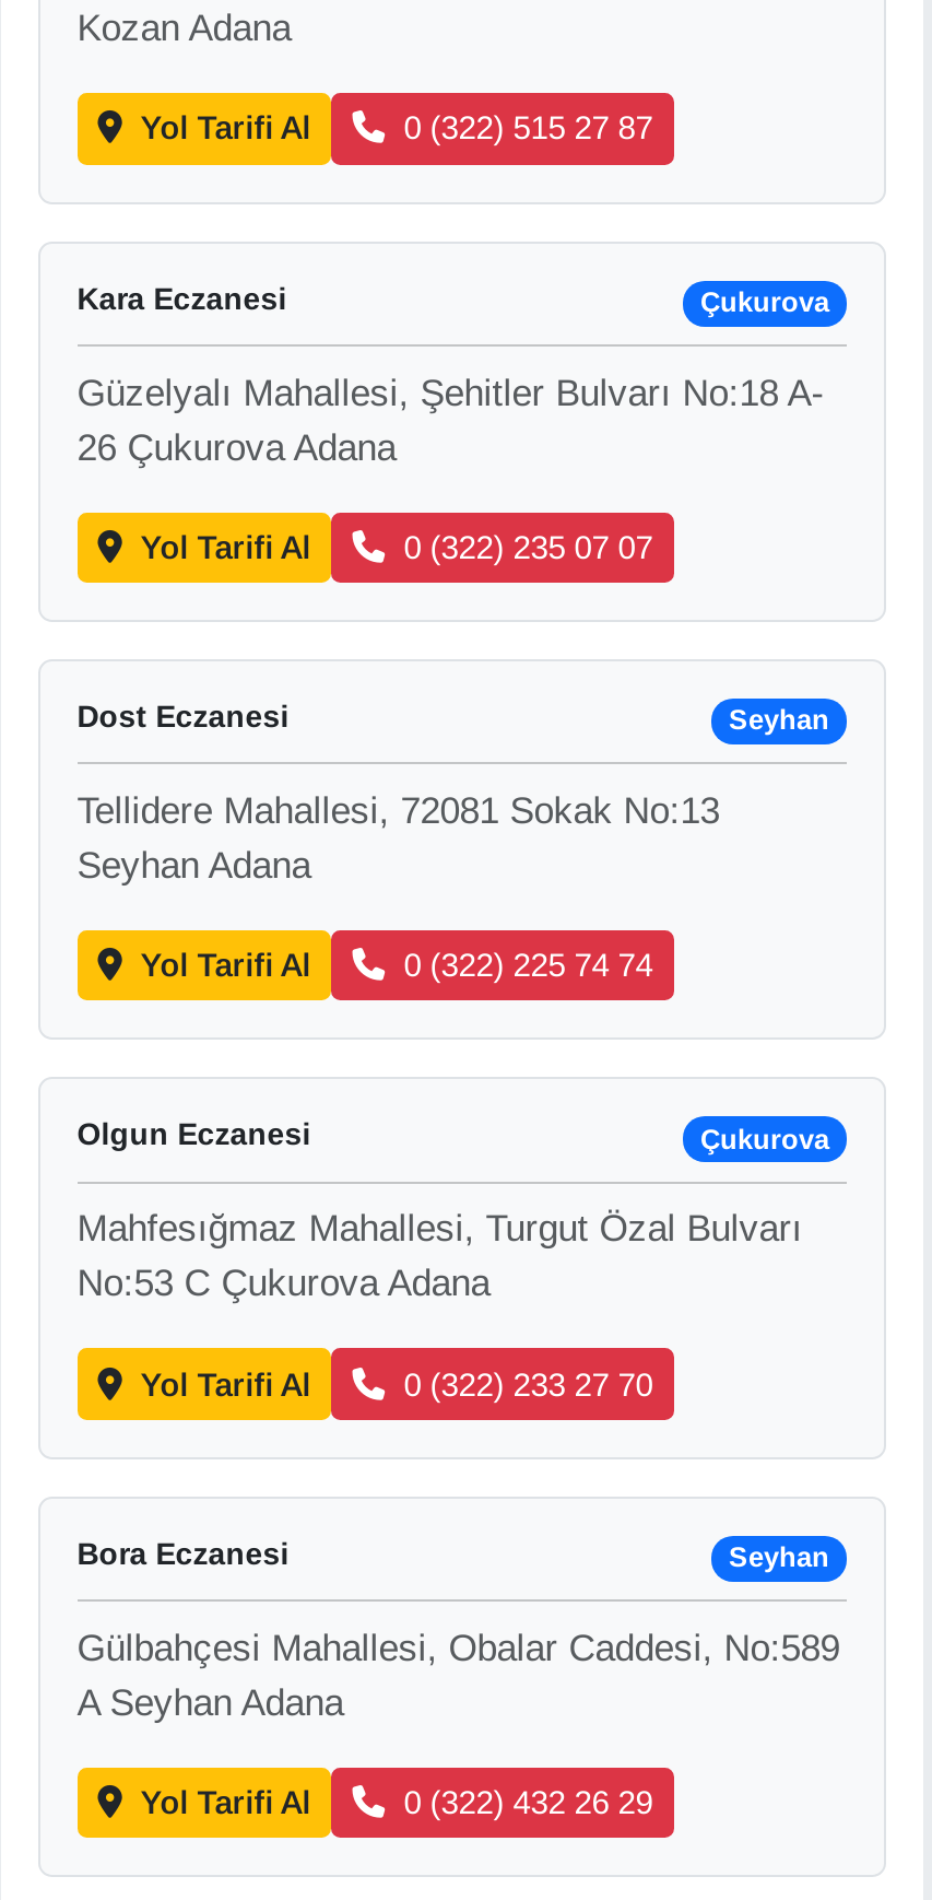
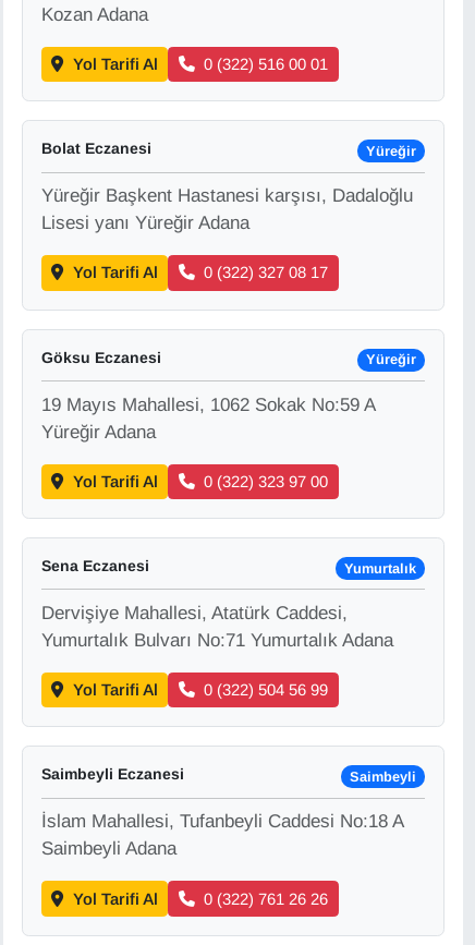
[404,112,653,146] 0 (322) 515 27 87 -> [204,56,328,73] 0 (322) 516 00 01
[77,280,829,319] Kara Eczanesi | Çukurova -> [41,140,416,159] Bolat Eczanesi | Yüreğir
[77,372,824,468] Güzelyalı Mahallesi, Şehitler Bulvarı No:18 A- | 26 Çukurova Adana -> [41,186,413,233] Yüreğir Başkent Hastanesi karşısı, Dadaloğlu | Lisesi yanı Yüreğir Adana
[404,530,653,565] 0 (322) 235 07 07 -> [204,264,328,282] 0 (322) 327 08 17
[77,699,829,737] Dost Eczanesi | Seyhan -> [41,348,416,367] Göksu Eczanesi | Yüreğir
[77,791,720,887] Tellidere Mahallesi, 72081 Sokak No:13 | Seyhan Adana -> [41,394,375,442] 19 Mayıs Mahallesi, 1062 Sokak No:59 A | Yüreğir Adana
[404,948,653,983] 0 (322) 225 74 74 -> [204,473,328,490] 0 (322) 323 97 00
[77,1117,829,1156] Olgun Eczanesi | Çukurova -> [41,557,416,576] Sena Eczanesi | Yumurtalık
[77,1209,803,1305] Mahfesığmaz Mahallesi, Turgut Özal Bulvarı | No:53 C Çukurova Adana -> [41,603,393,651] Dervişiye Mahallesi, Atatürk Caddesi, | Yumurtalık Bulvarı No:71 Yumurtalık Adana
[404,1367,653,1402] 0 (322) 233 27 70 -> [204,681,328,699] 0 (322) 504 56 99
[77,1536,829,1574] Bora Eczanesi | Seyhan -> [41,766,416,785] Saimbeyli Eczanesi | Saimbeyli
[77,1628,840,1724] Gülbahçesi Mahallesi, Obalar Caddesi, No:589 | A Seyhan Adana -> [41,811,403,859] İslam Mahallesi, Tufanbeyli Caddesi No:18 A | Saimbeyli Adana
[404,1785,653,1820] 0 (322) 432 26 29 -> [204,890,328,908] 0 (322) 761 26 26

